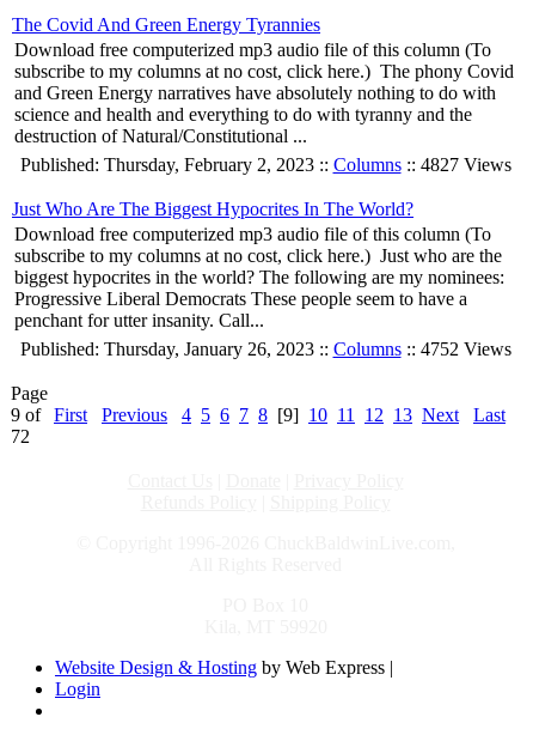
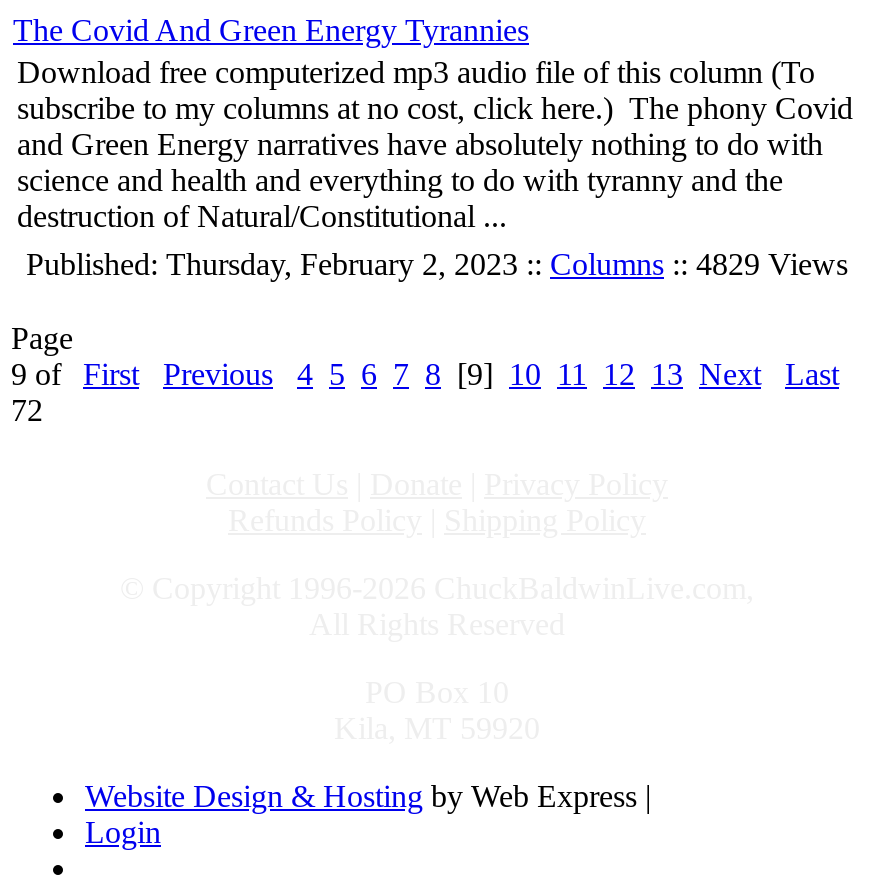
[12,155,511,360] Published: Thursday, February 2, 2023 :: Columns:: 4827 Views | Just Who Are The Biggest Hypocrites In The World? | Download free computerized mp3 audio file of this column (To | subscribe to my columns at no cost, click here.) Just who are the | biggest hypocrites in the world? The following are my nominees: | Progressive Liberal Democrats These people seem to have a | penchant for utter insanity. Call... | Published: Thursday, January 26, 2023 :: Columns:: 4752 Views -> [26,248,848,282] Published: Thursday, February 2, 2023 :: Columns:: 4829 Views

